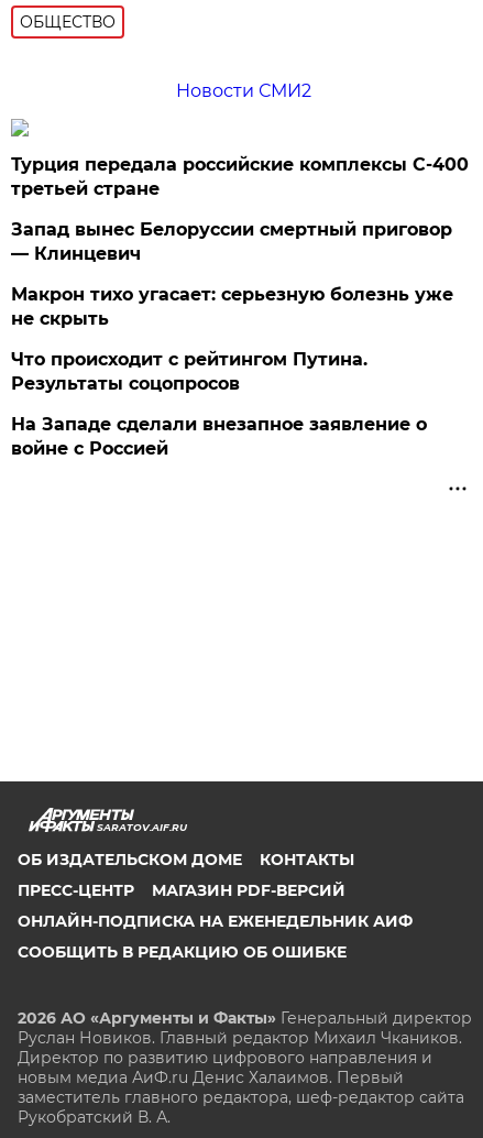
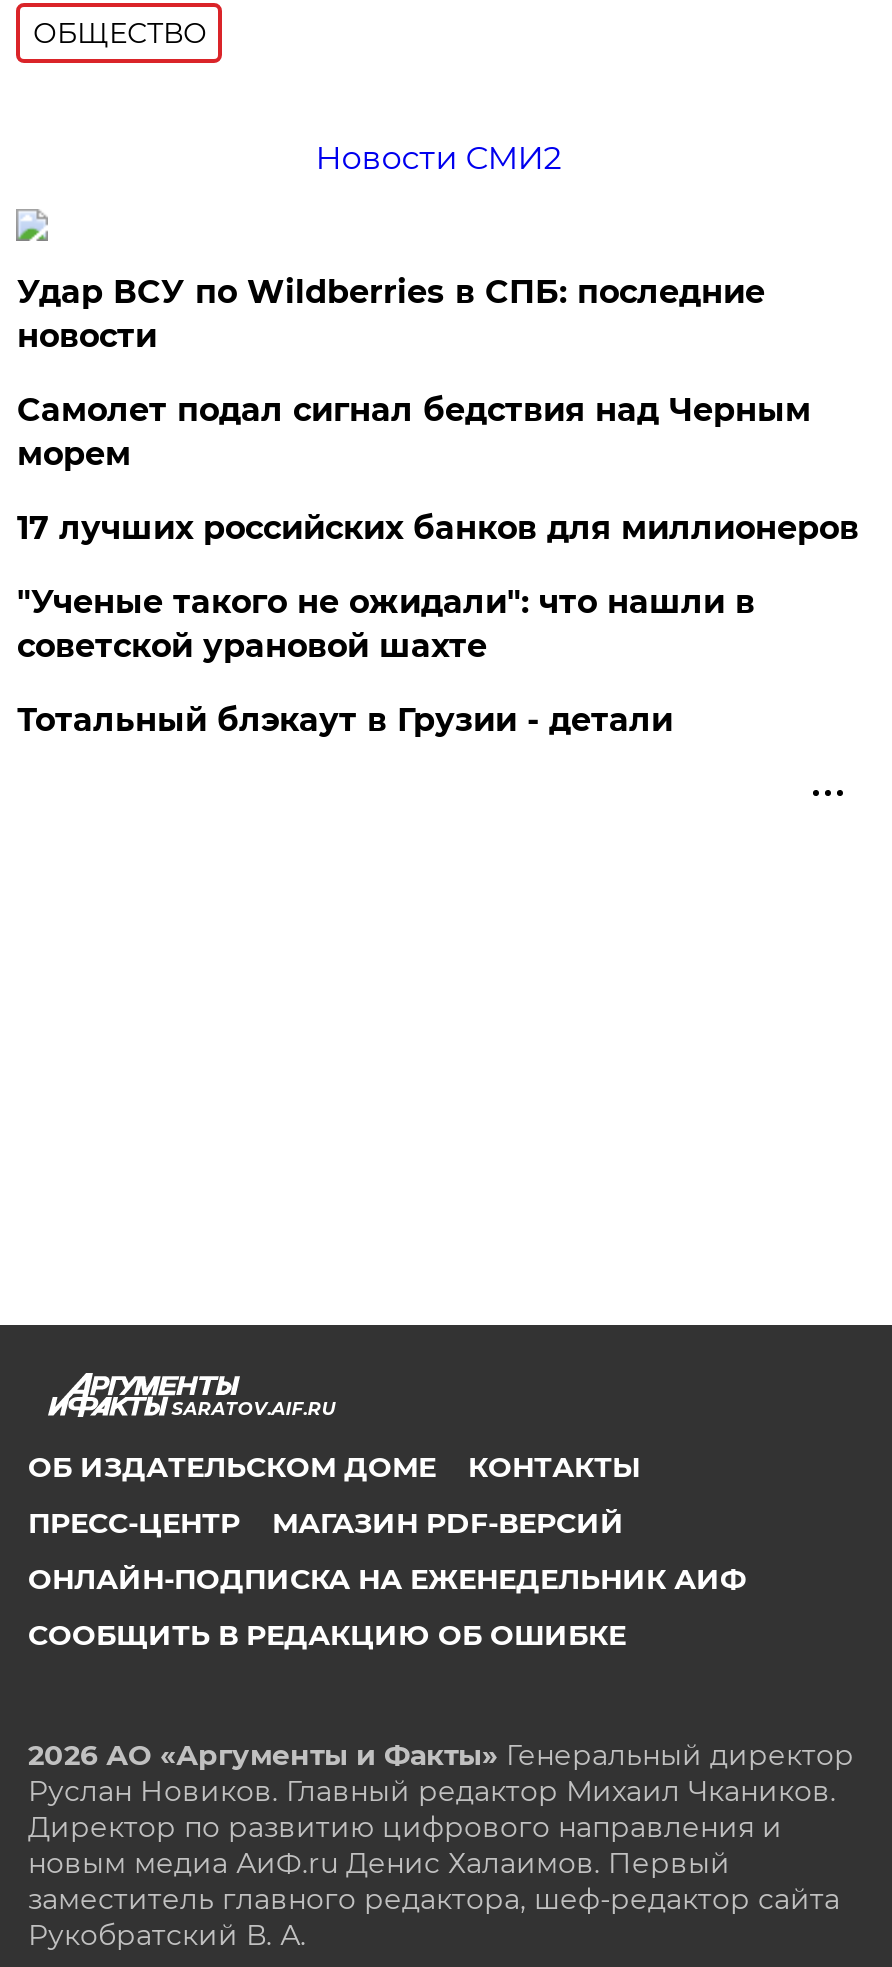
[11,155,469,200] Турция передала российские комплексы С-400 | третьей стране -> [17,274,765,356] Удар ВСУ по Wildberries в СПБ: последние | новости
[11,219,453,265] Запад вынес Белоруссии смертный приговор | — Клинцевич -> [17,392,811,474] Самолет подал сигнал бедствия над Черным | морем
[11,284,454,330] Макрон тихо угасает: серьезную болезнь уже | не скрыть -> [17,510,859,548] 17 лучших российских банков для миллионеров
[11,349,368,394] Что происходит с рейтингом Путина. | Результаты соцопросов -> [17,584,755,666] "Ученые такого не ожидали": что нашли в | советской урановой шахте
[11,414,427,459] На Западе сделали внезапное заявление о | войне с Россией -> [17,702,673,740] Тотальный блэкаут в Грузии - детали

